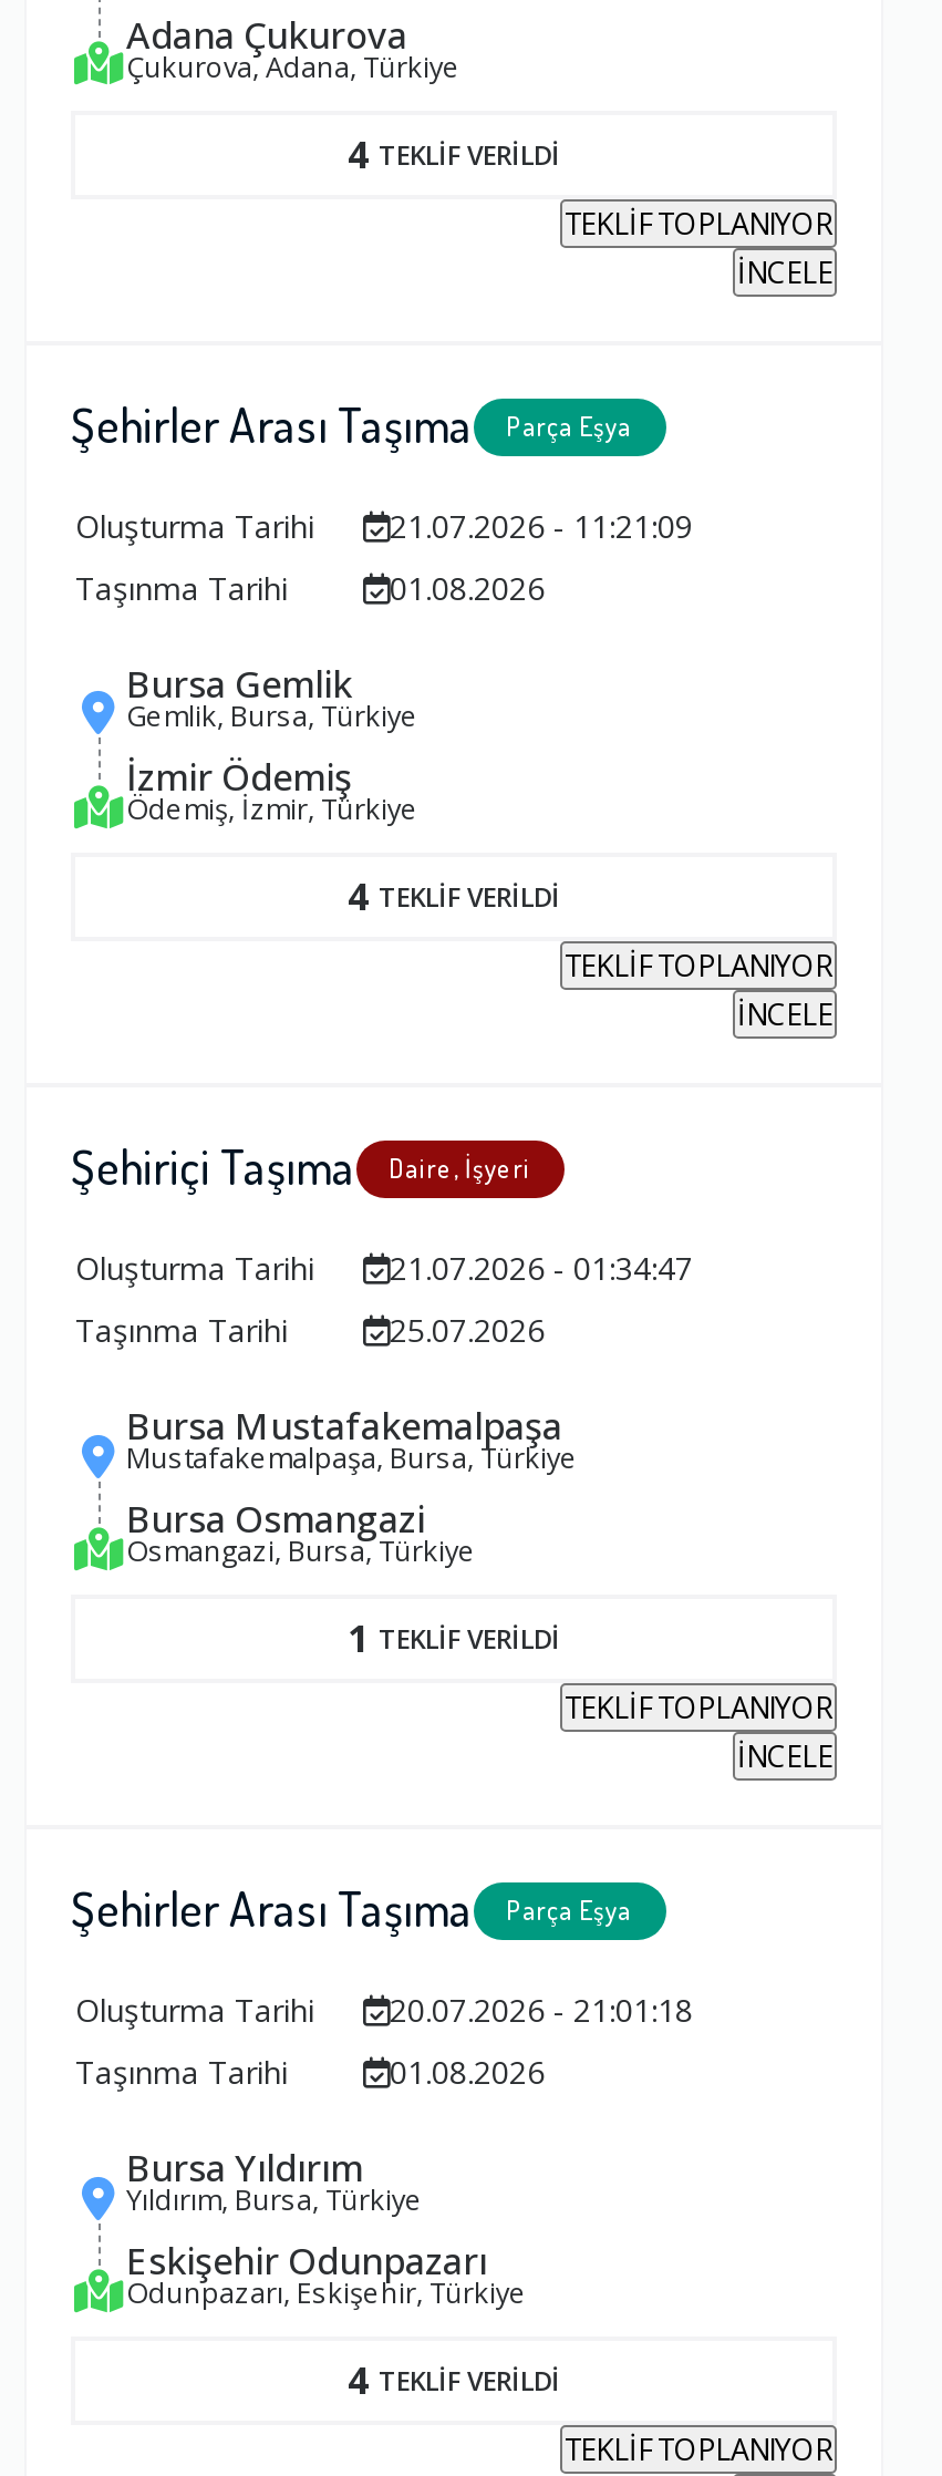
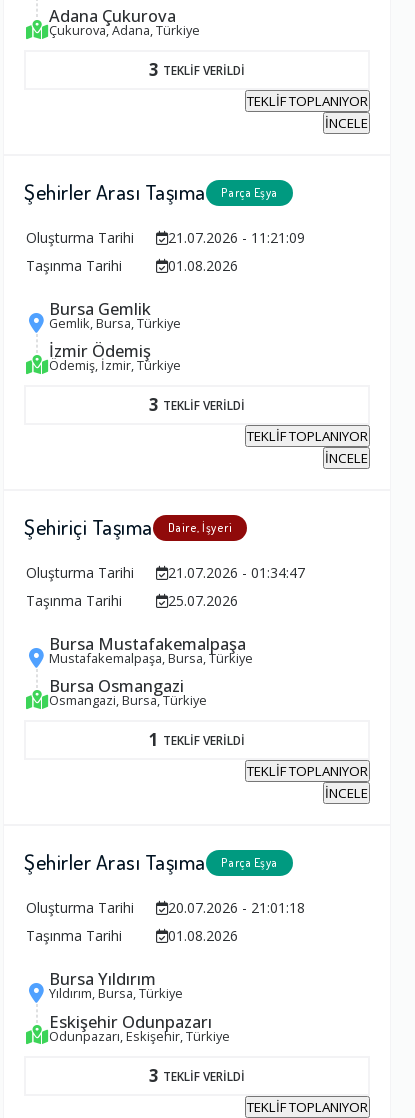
[348,129,560,180] 4 TEKLİF VERİLDİ -> [149,58,245,81] 3 TEKLİF VERİLDİ
[348,871,560,922] 4 TEKLİF VERİLDİ -> [149,393,245,416] 3 TEKLİF VERİLDİ
[348,2356,560,2406] 4 TEKLİF VERİLDİ -> [149,1064,245,1087] 3 TEKLİF VERİLDİ

